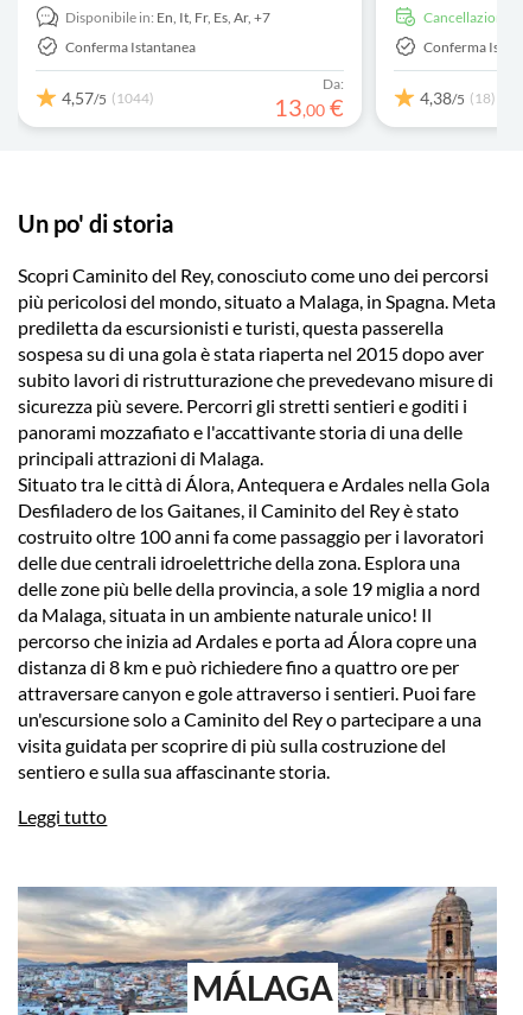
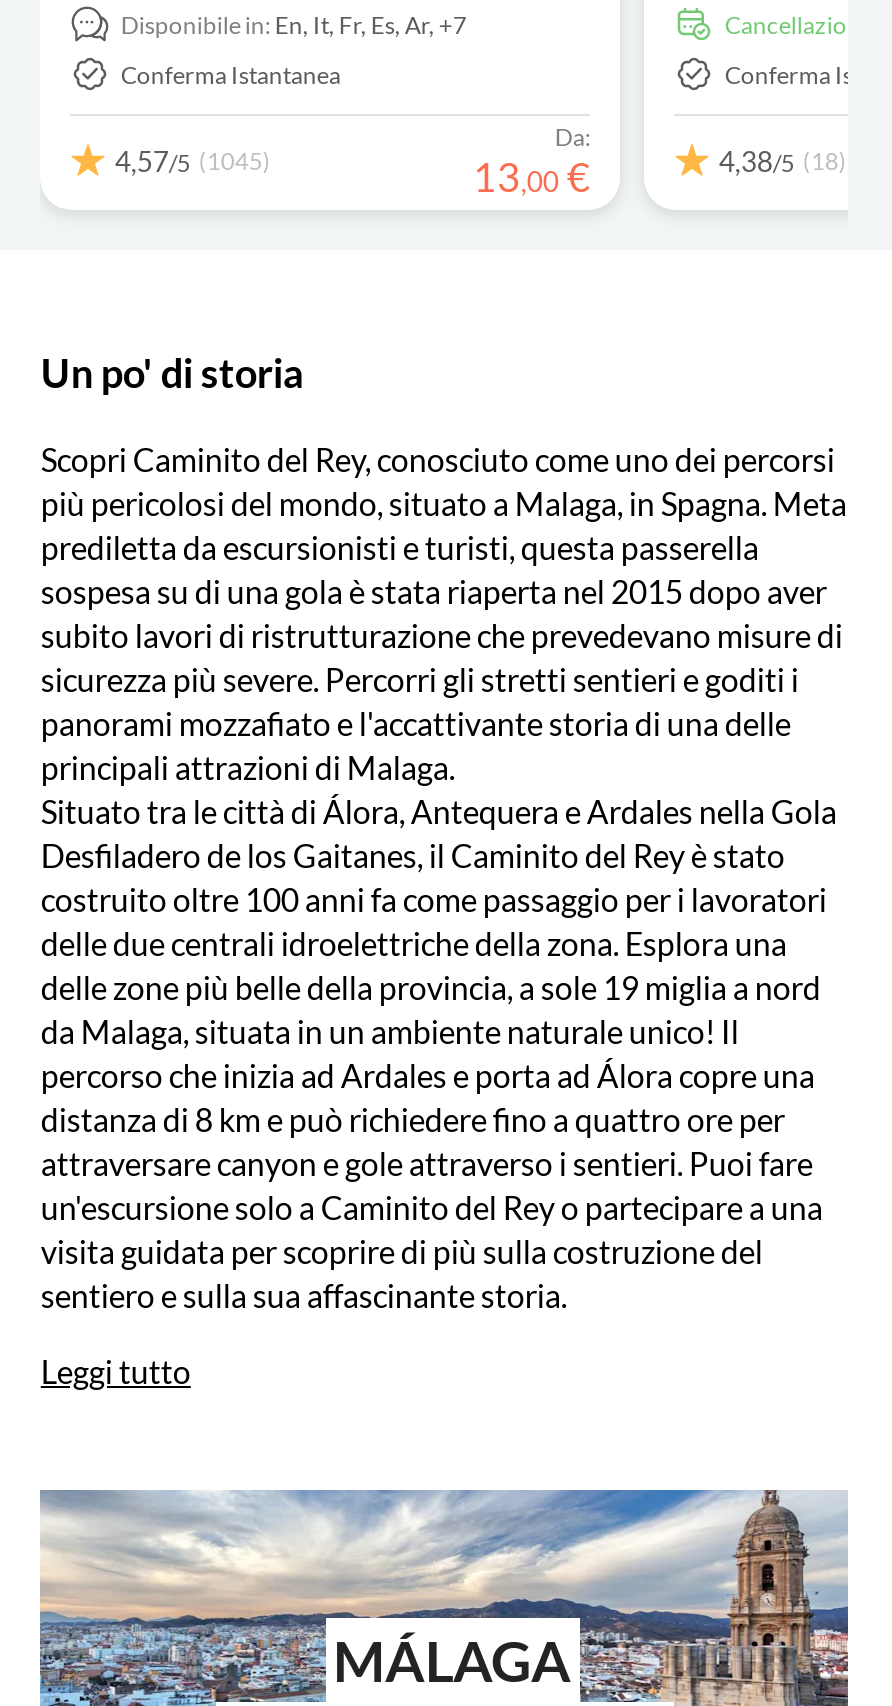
[62,88,155,108] 4,57/5 (1044) -> [115,144,271,178] 4,57/5 (1045)

